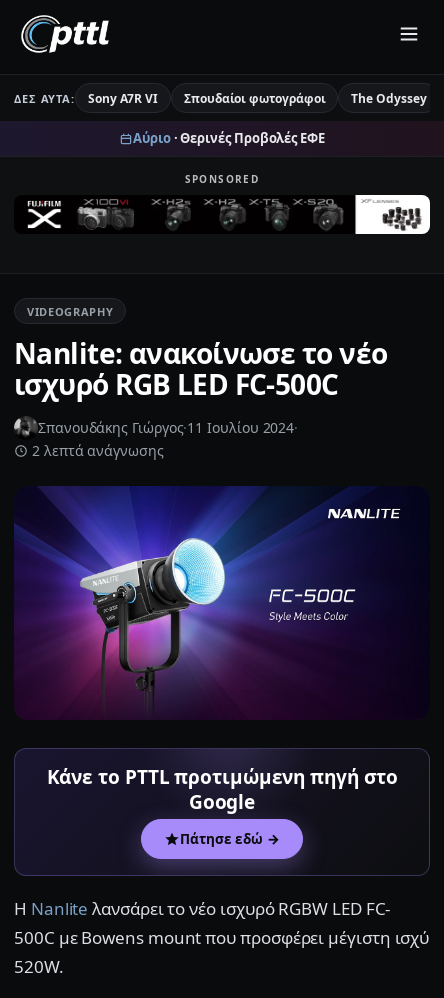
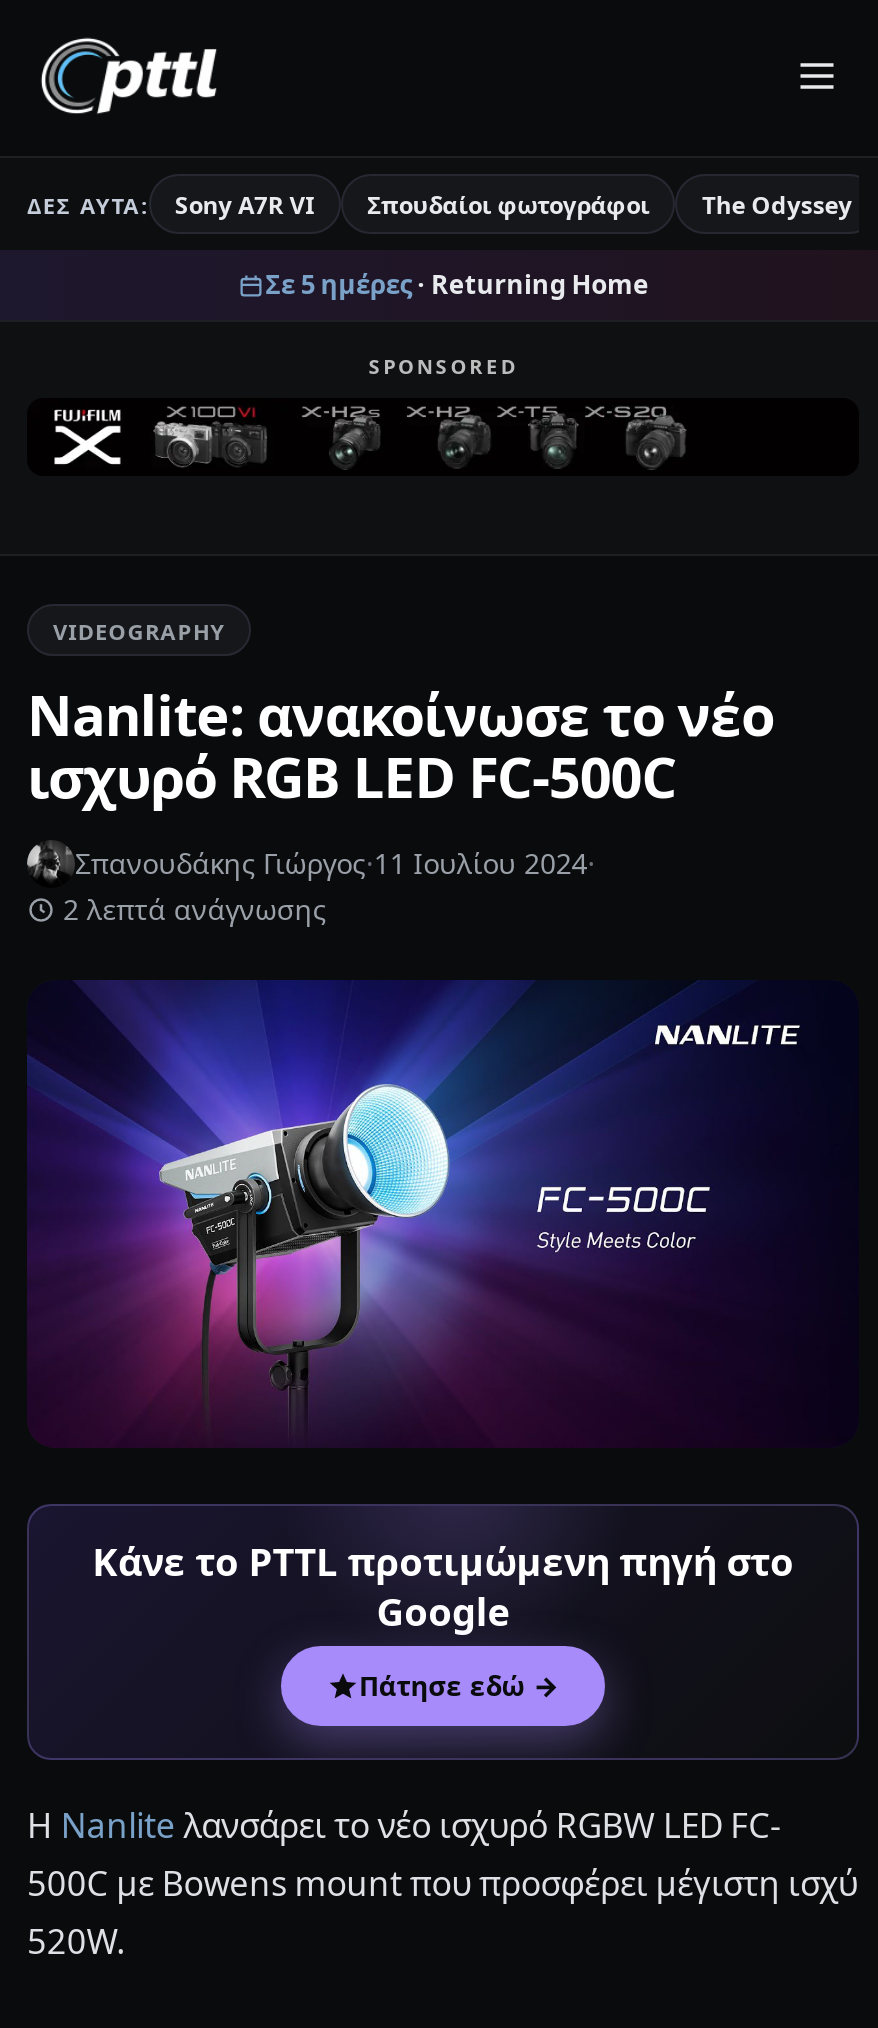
[133,129,325,147] Αύριο · Θερινές Προβολές ΕΦΕ -> [265,266,649,302] Σε 5 ημέρες · Returning Home
[354,194,431,235] [image] -> none

